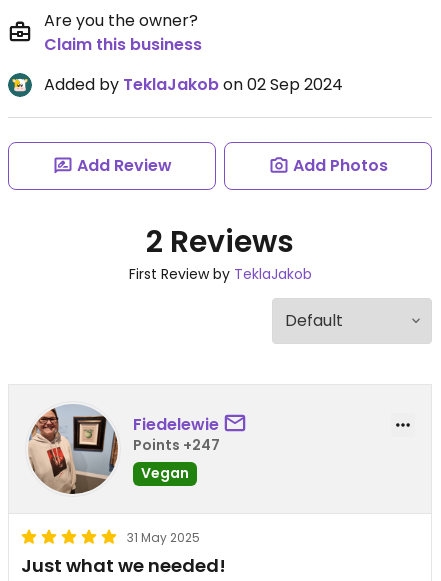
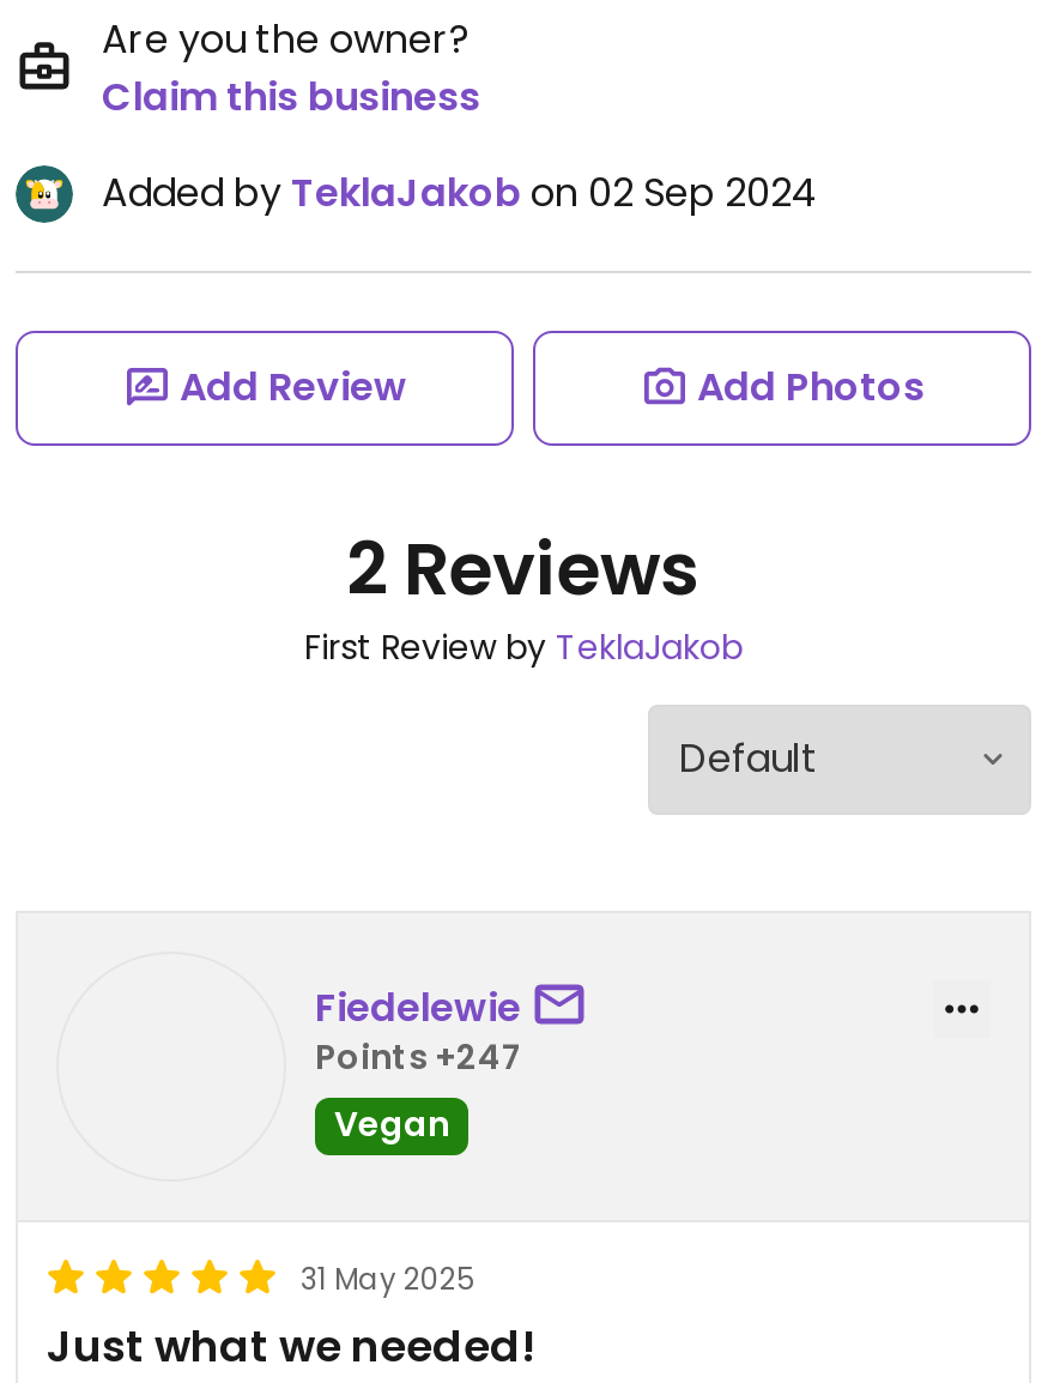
[28,404,119,495] [image] -> none

